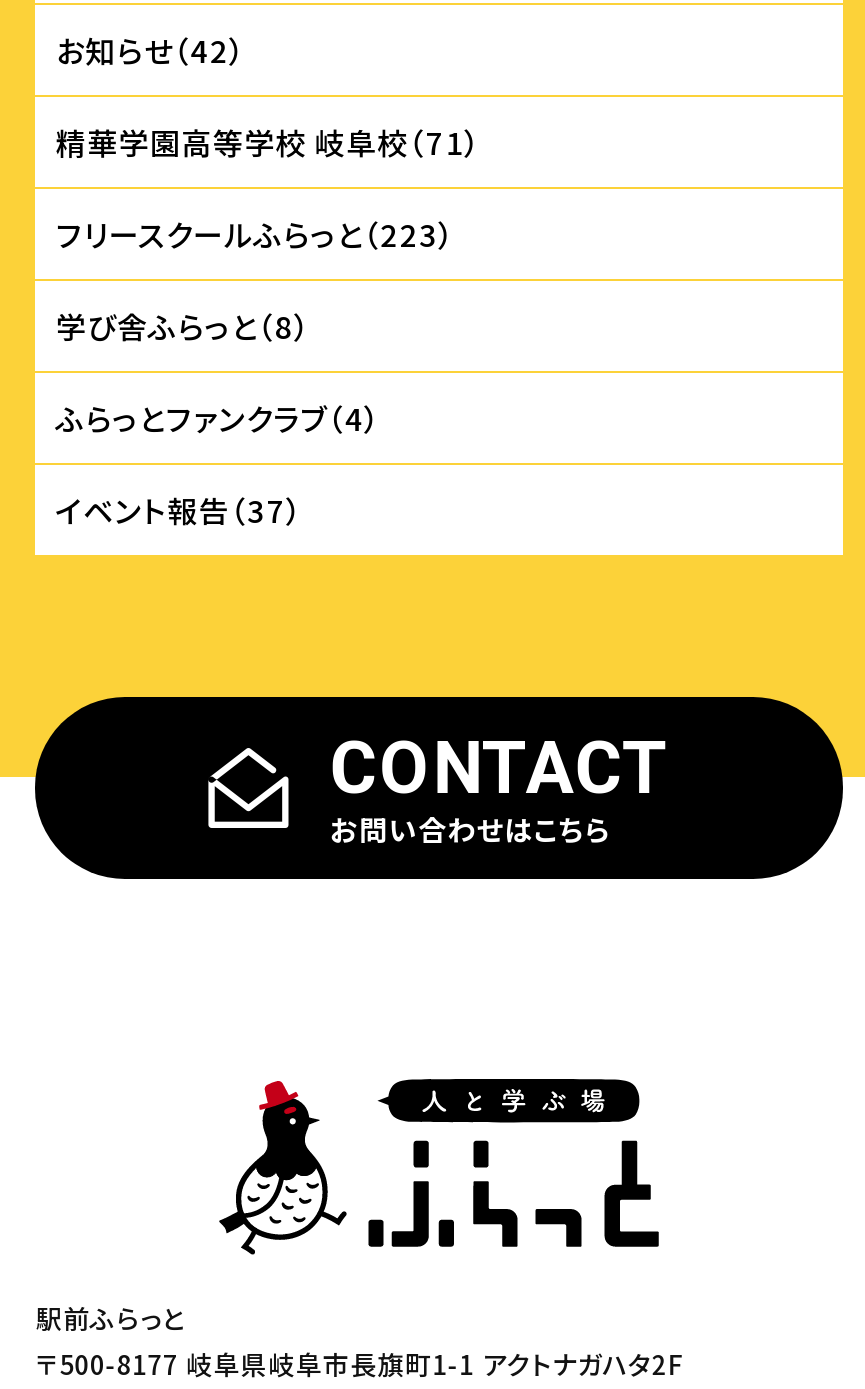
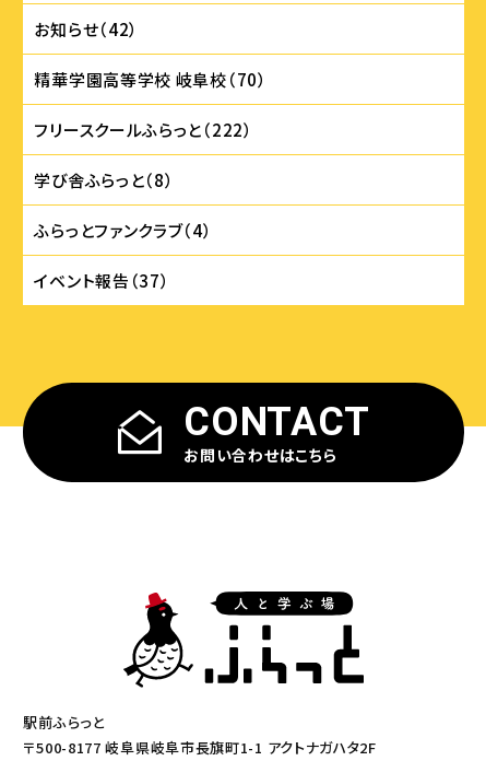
[56,121,482,163] 精華学園⾼等学校 岐⾩校（71） -> [34,68,267,91] 精華学園⾼等学校 岐⾩校（70）
[56,213,456,255] フリースクールふらっと（223） -> [34,118,253,141] フリースクールふらっと（222）

